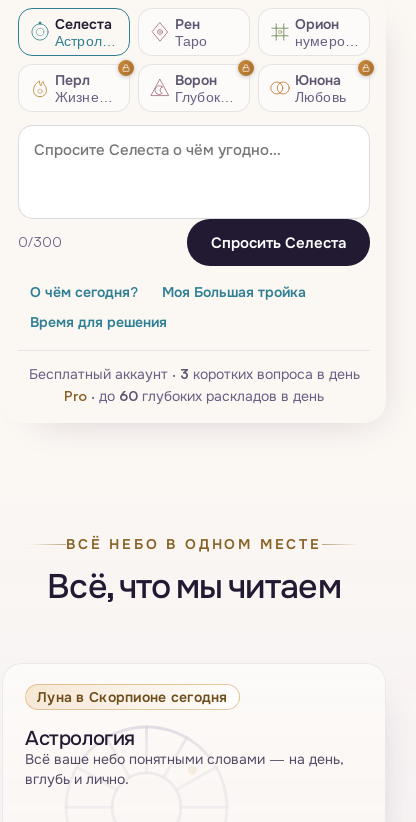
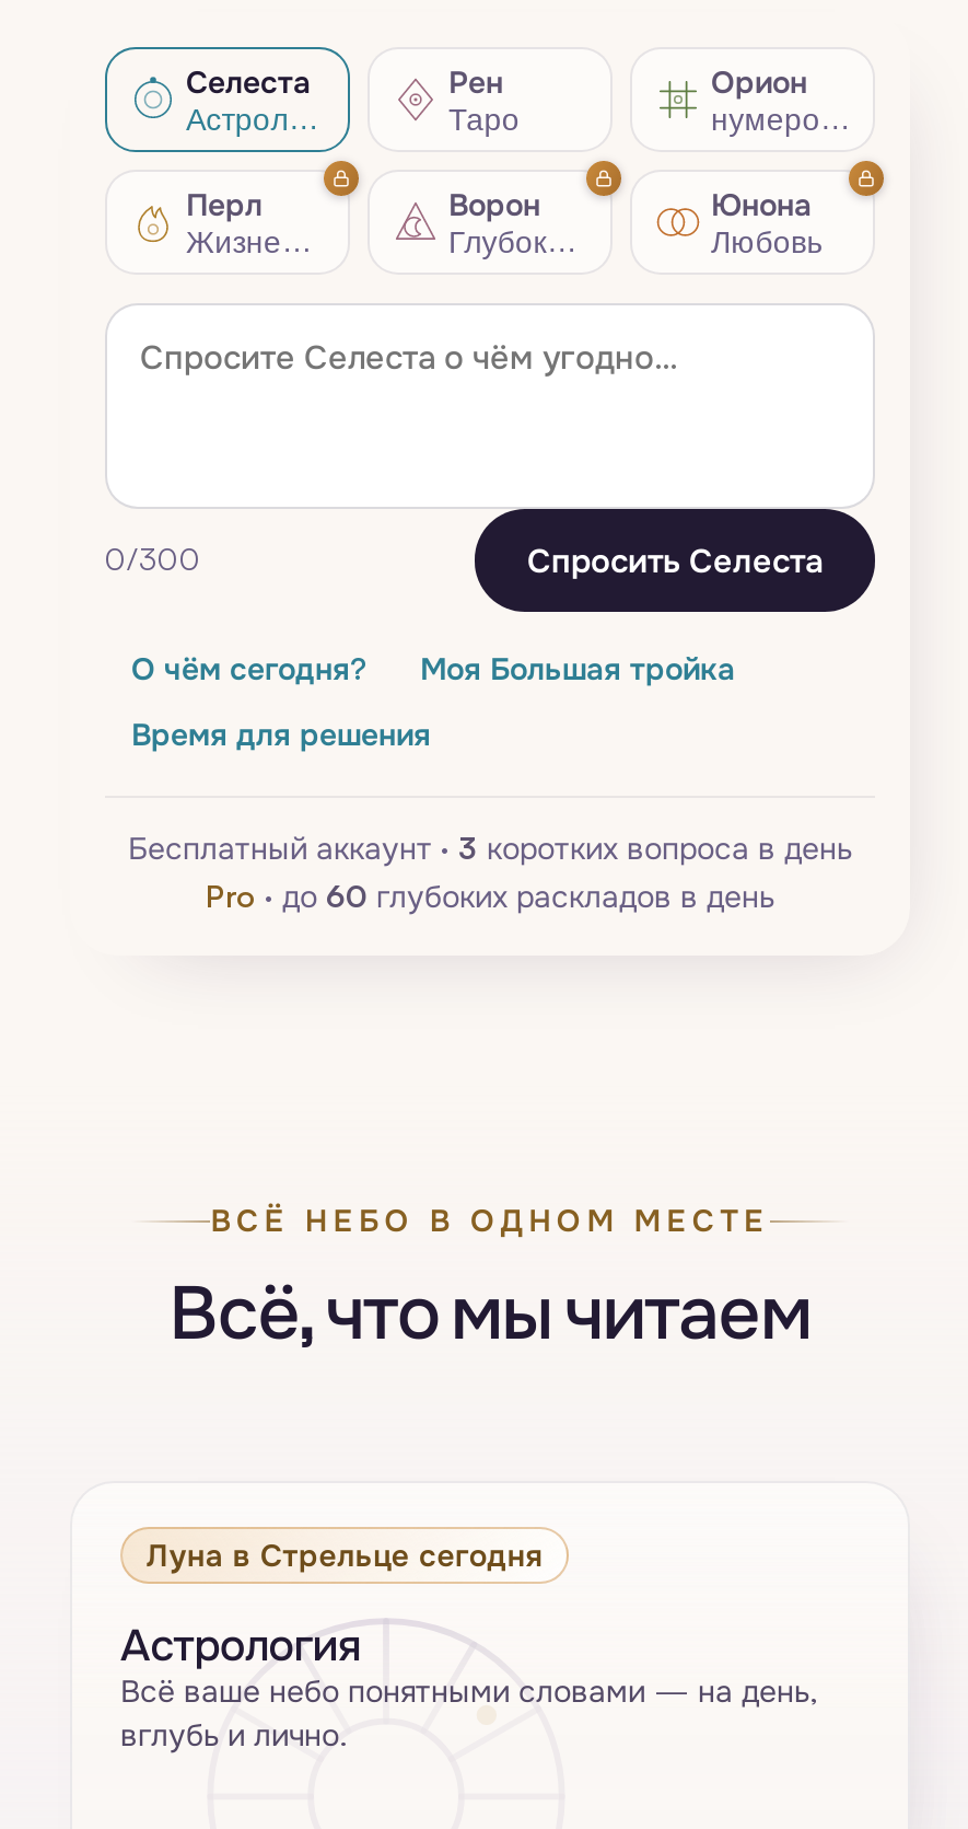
[37,688,228,705] Луна в Скорпионе сегодня -> [147,1536,544,1573] Луна в Стрельце сегодня

